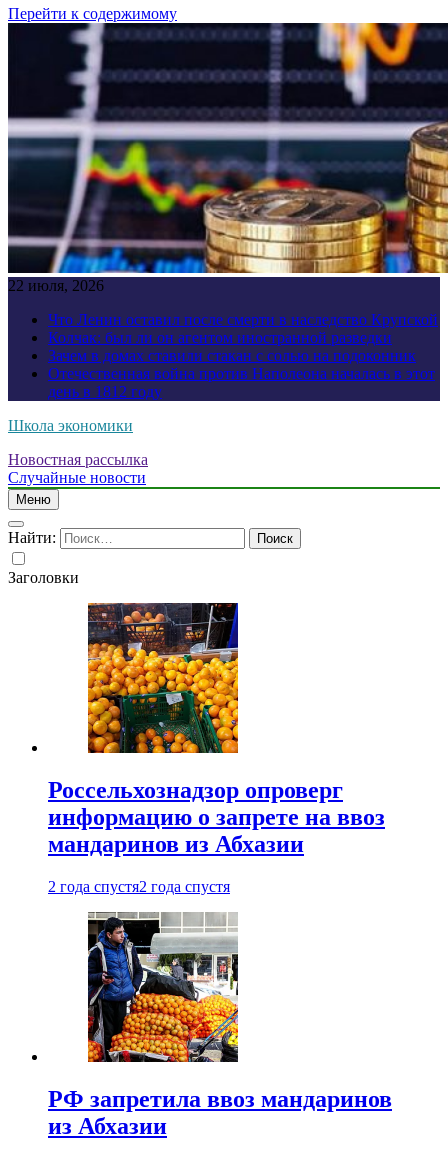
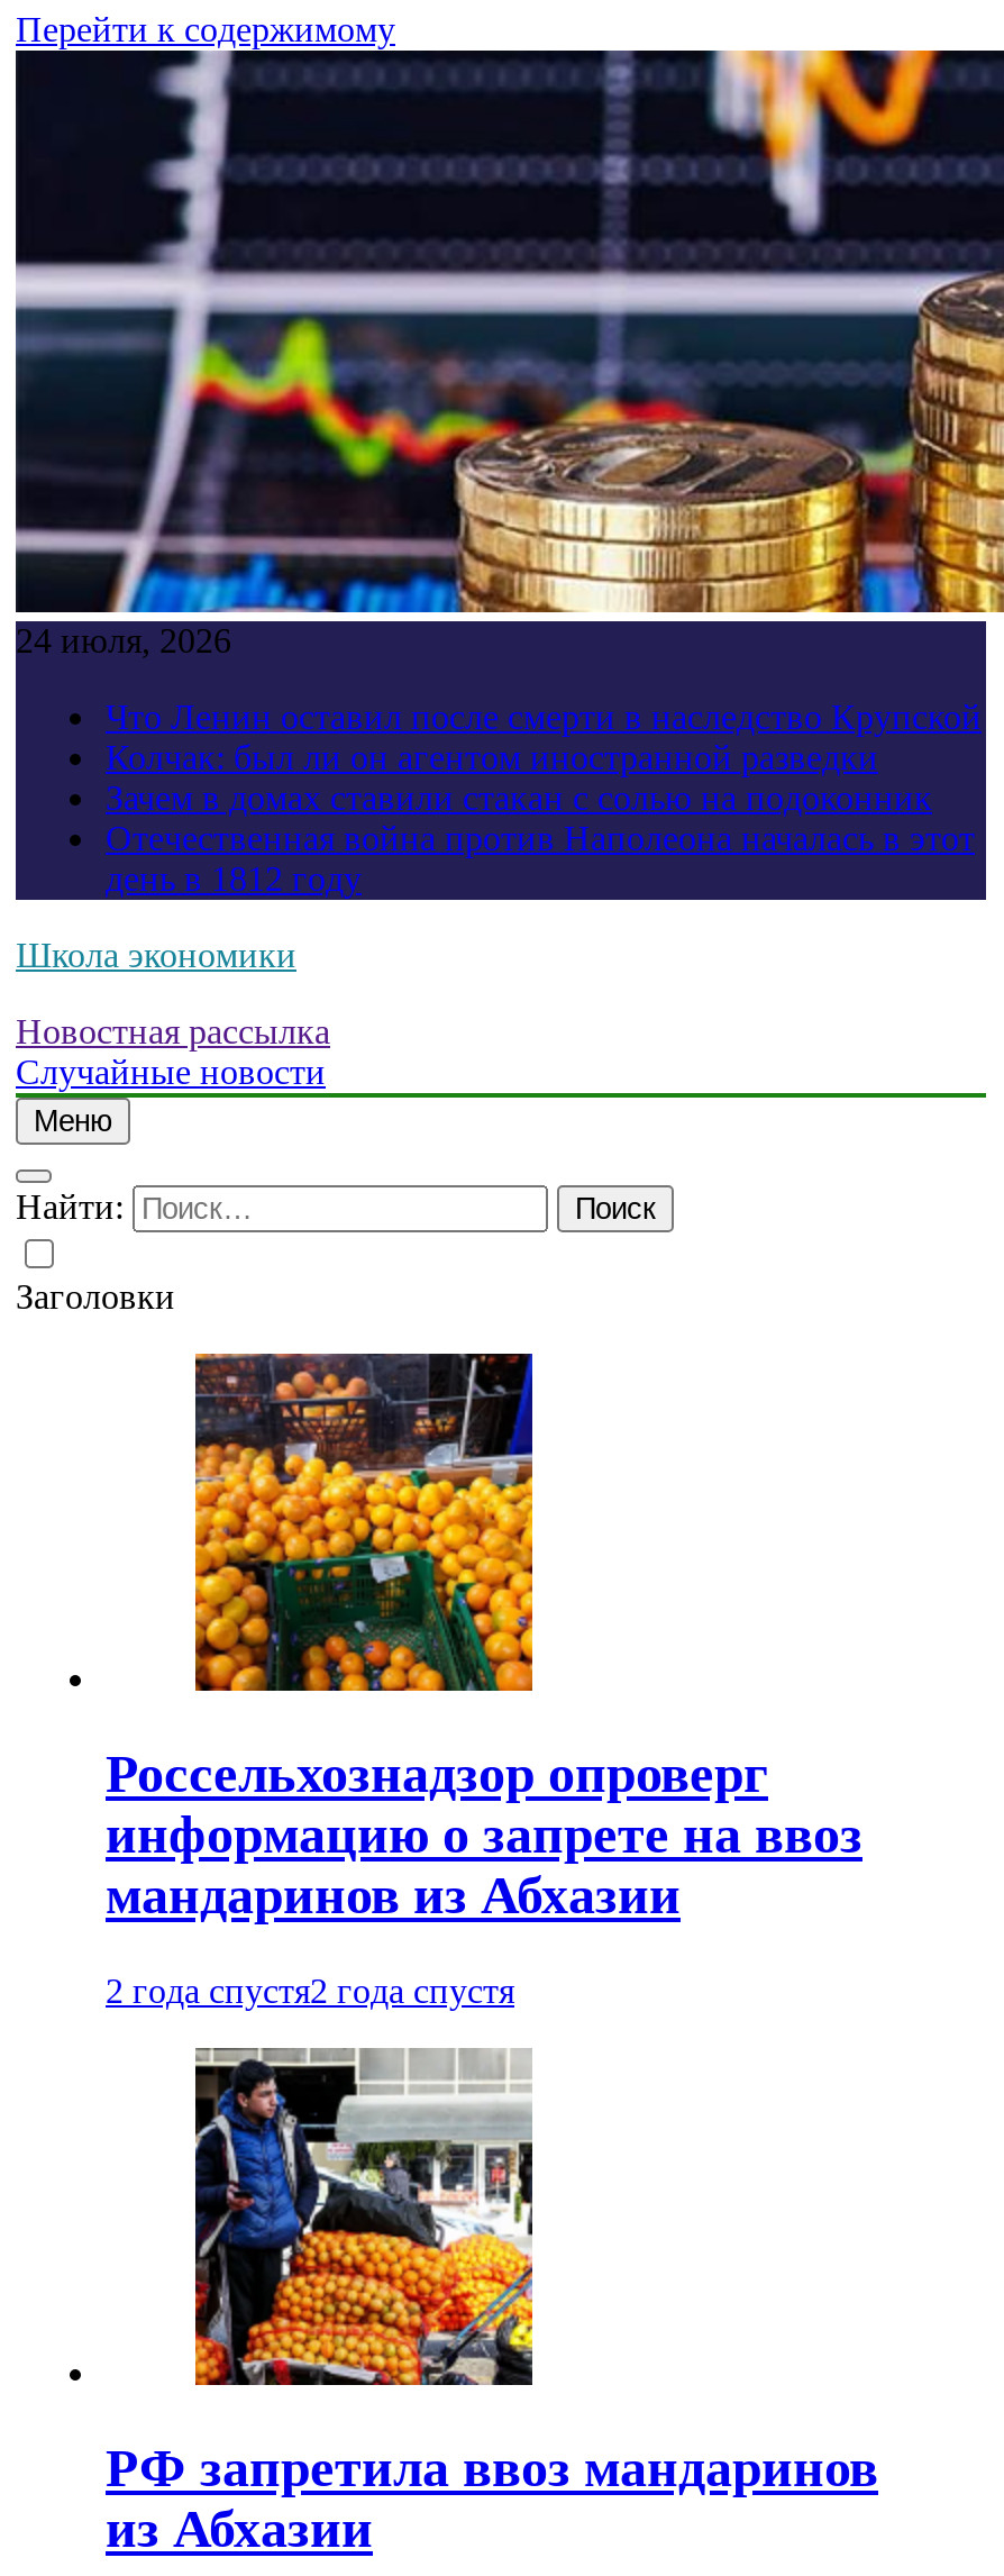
[8,277,104,294] 22 июля, 2026 -> [16,621,231,659] 24 июля, 2026

